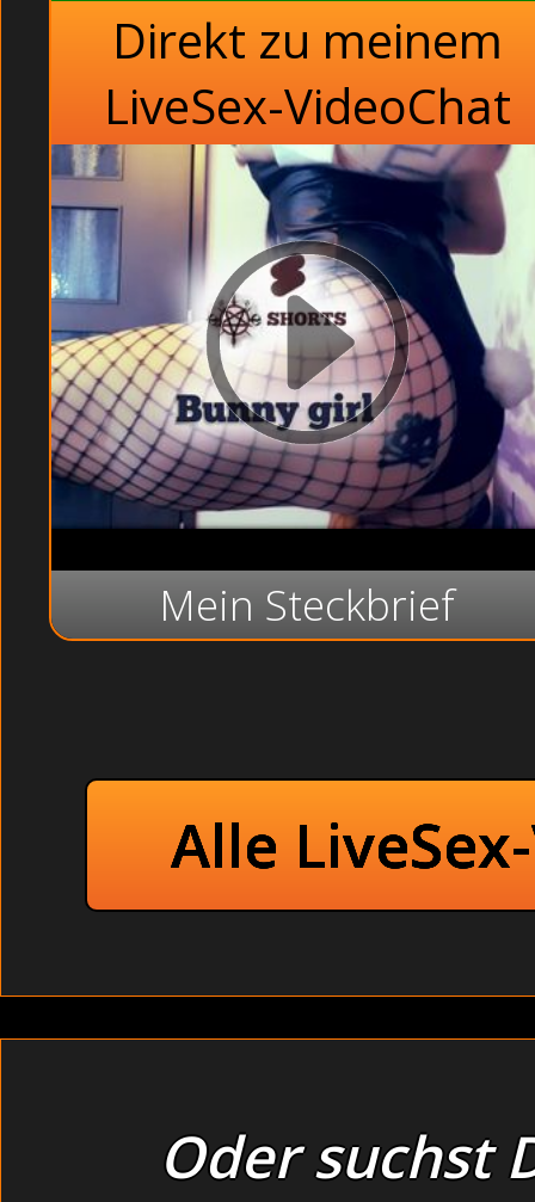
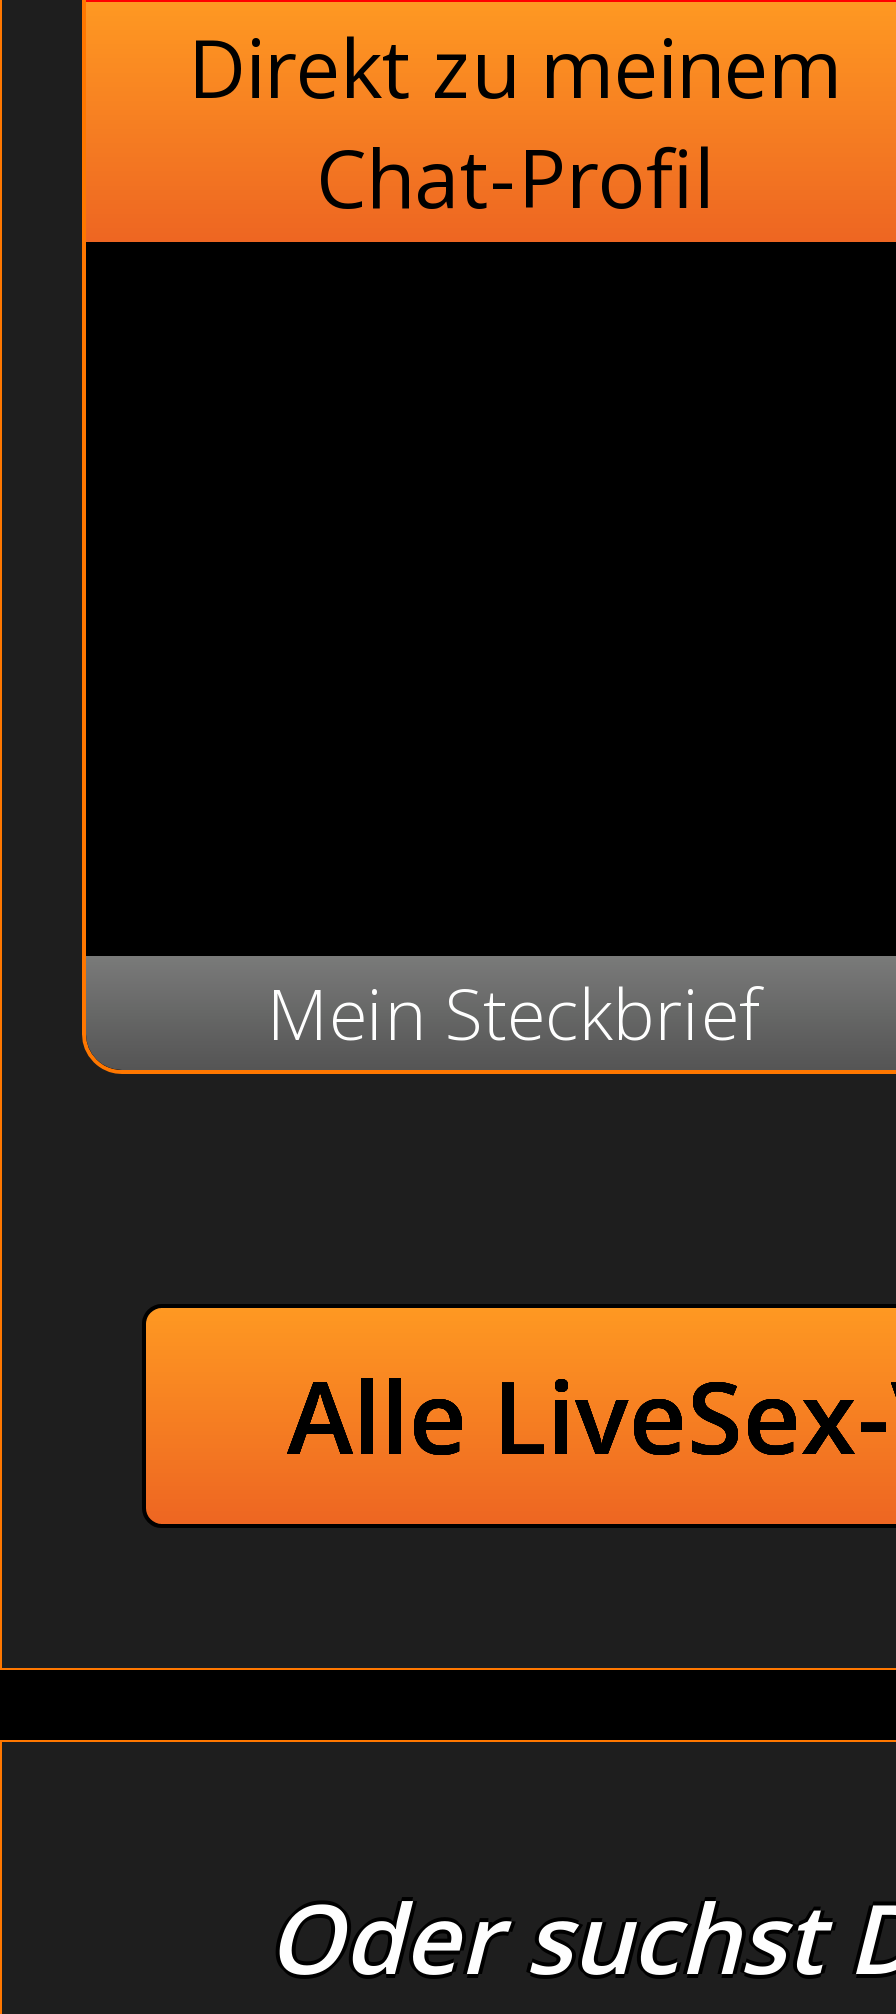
[104,73,511,139] LiveSex-VideoChat -> [316,123,714,233] Chat-Profil
[50,143,531,530] [image] -> none

